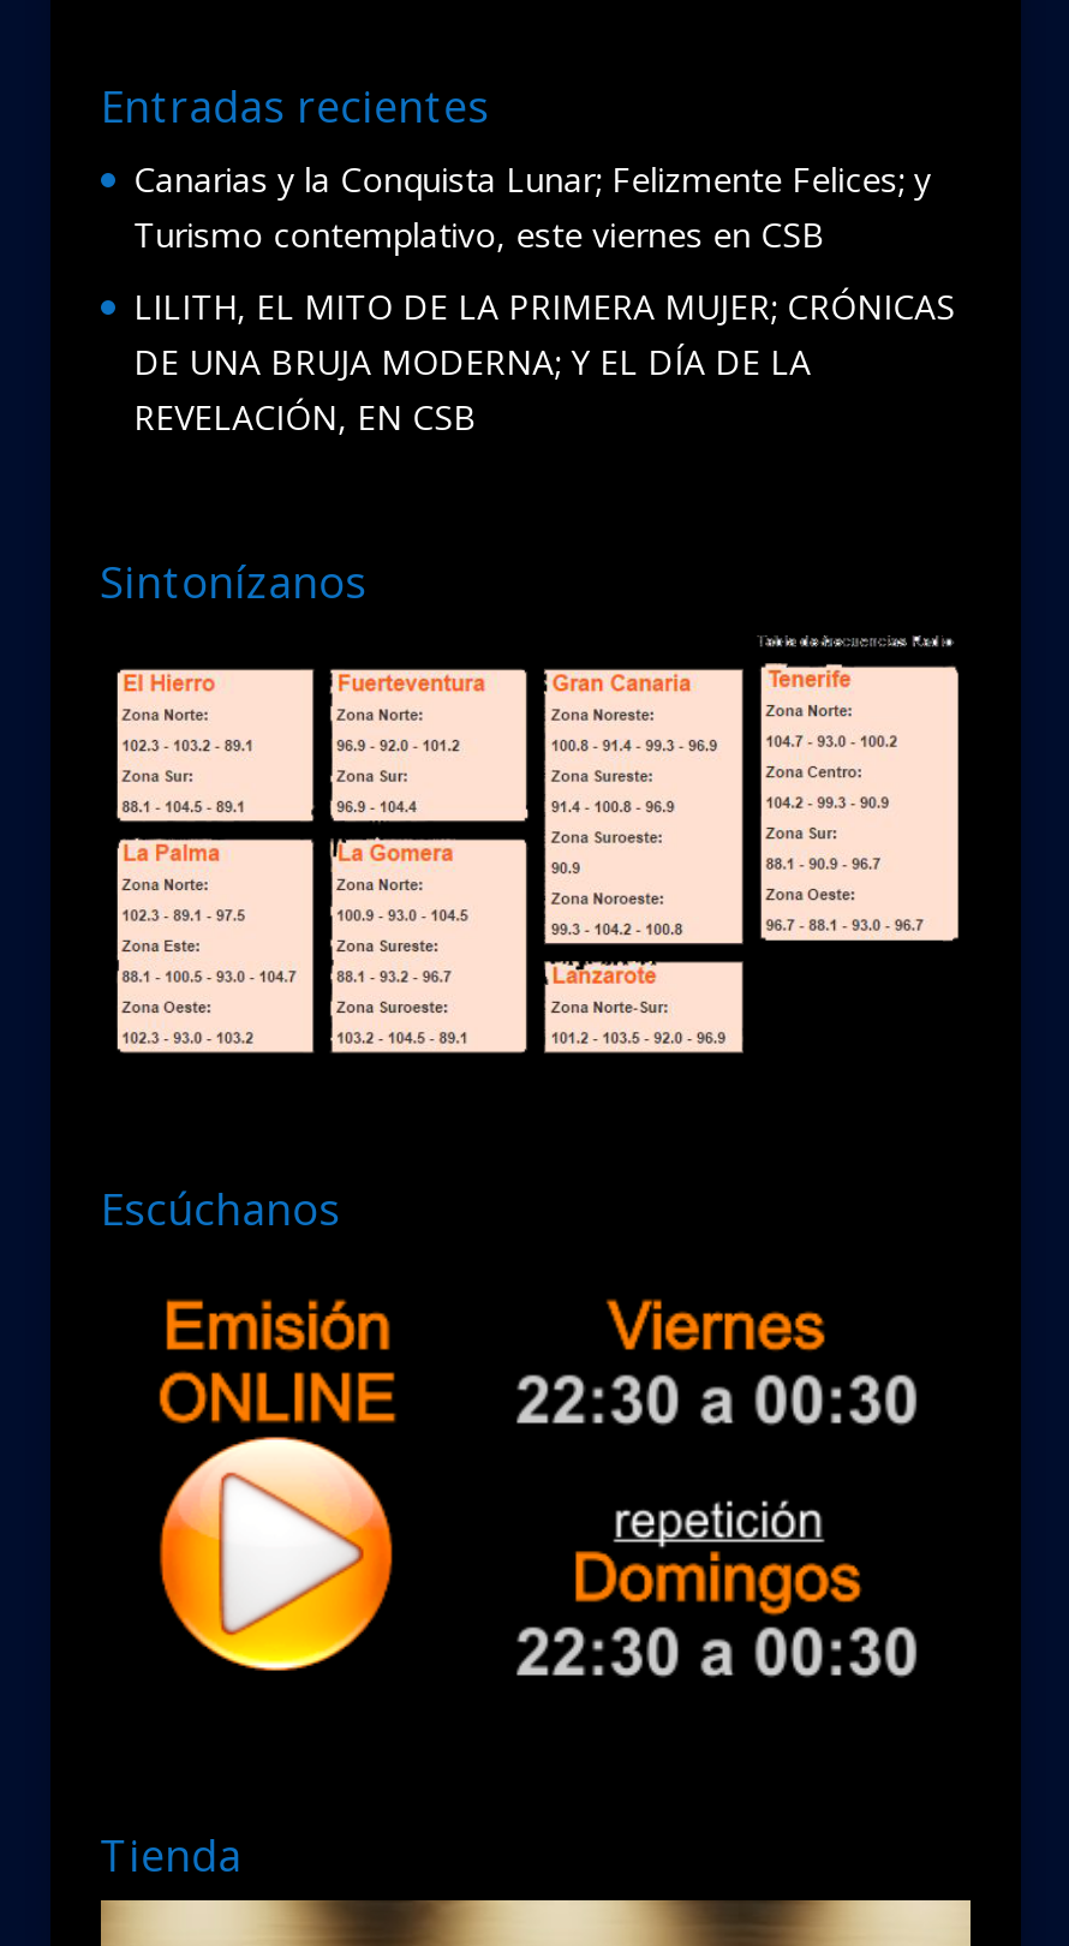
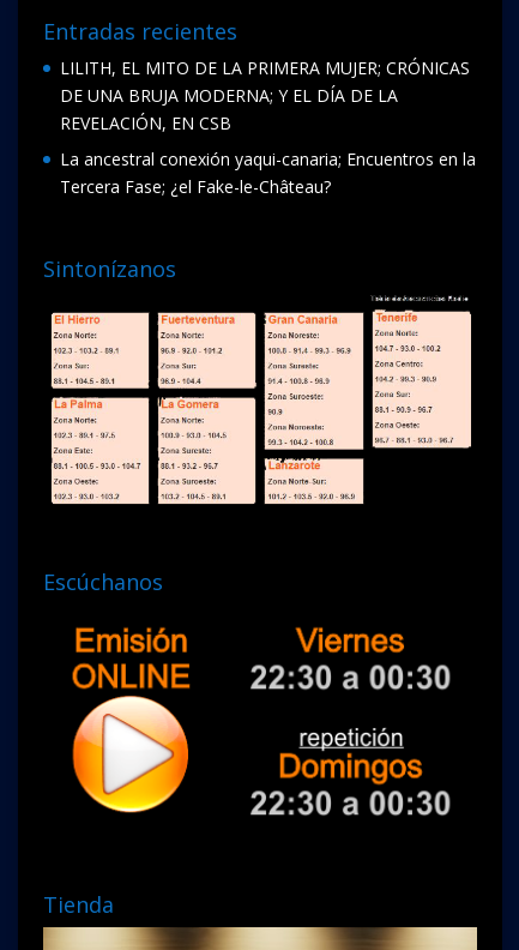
[134,155,931,256] Canarias y la Conquista Lunar; Felizmente Felices; y | Turismo contemplativo, este viernes en CSB -> none
moved [134,282,955,438] -> [59,56,469,134]: LILITH, EL MITO DE LA PRIMERA MUJER; CRÓNICAS | DE UNA BRUJA MODERNA; Y EL DÍA DE LA | REVELACIÓN, EN CSB
none -> [59,147,475,197] La ancestral conexión yaqui-canaria; Encuentros en la | Tercera Fase; ¿el Fake-le-Château?

